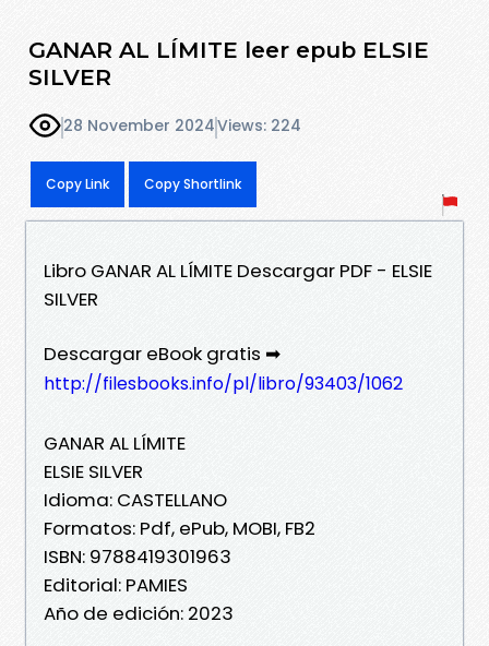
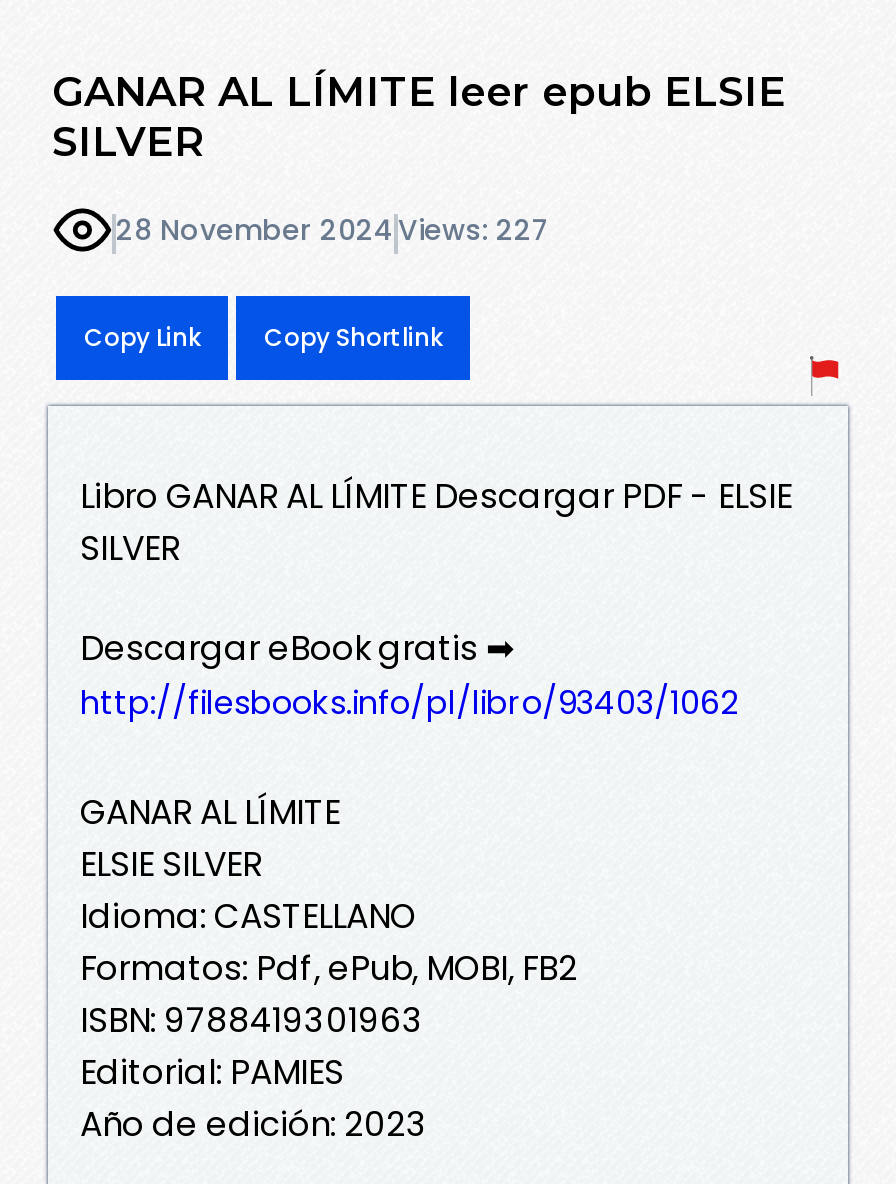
[63,115,301,137] 28 November 2024 Views: 224 -> [116,211,550,251] 28 November 2024 Views: 227

